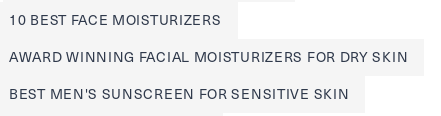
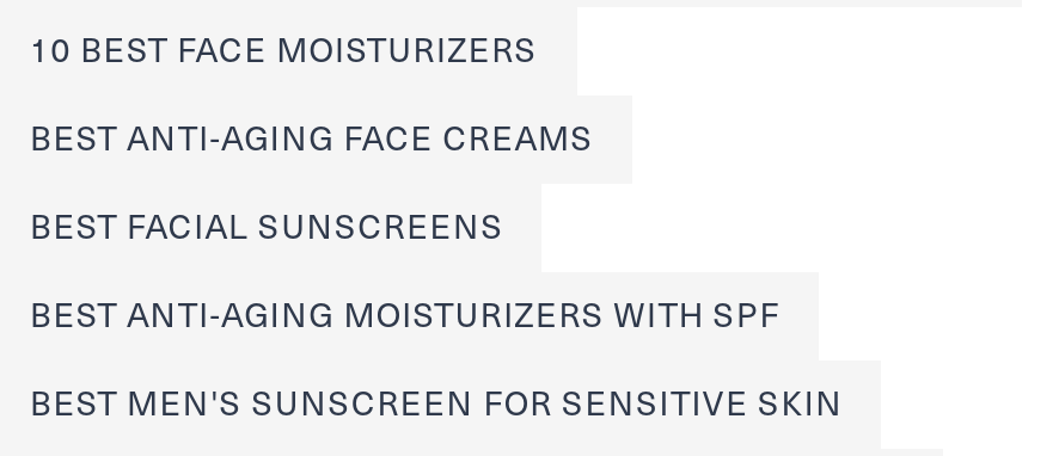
[9,48,408,66] AWARD WINNING FACIAL MOISTURIZERS FOR DRY SKIN -> [30,117,780,337] BEST ANTI-AGING FACE CREAMS | BEST FACIAL SUNSCREENS | BEST ANTI-AGING MOISTURIZERS WITH SPF

